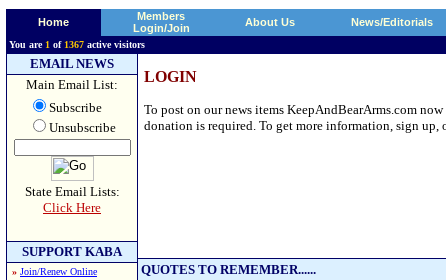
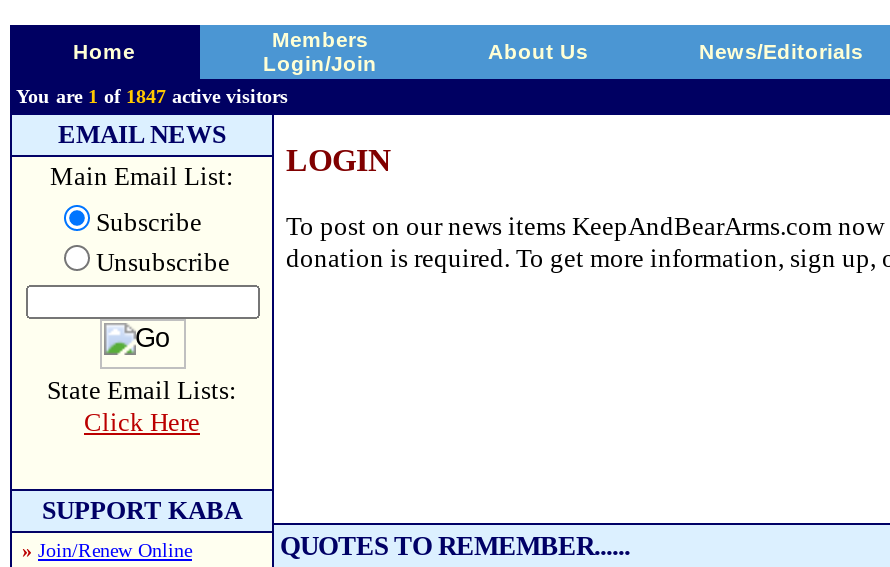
[9,39,145,50] You are 1 of 1367 active visitors -> [16,85,288,107] You are 1 of 1847 active visitors

